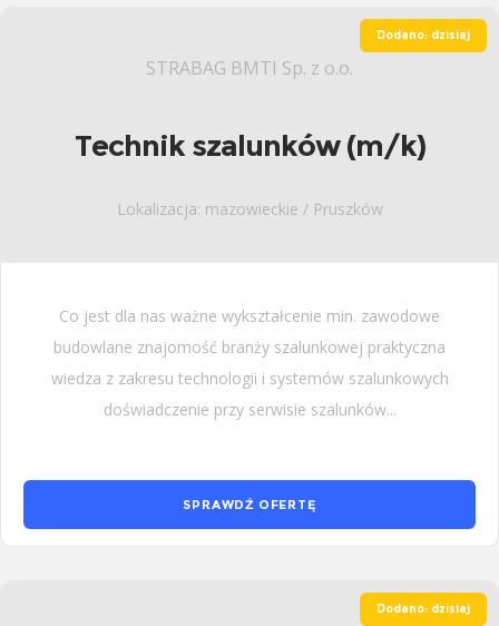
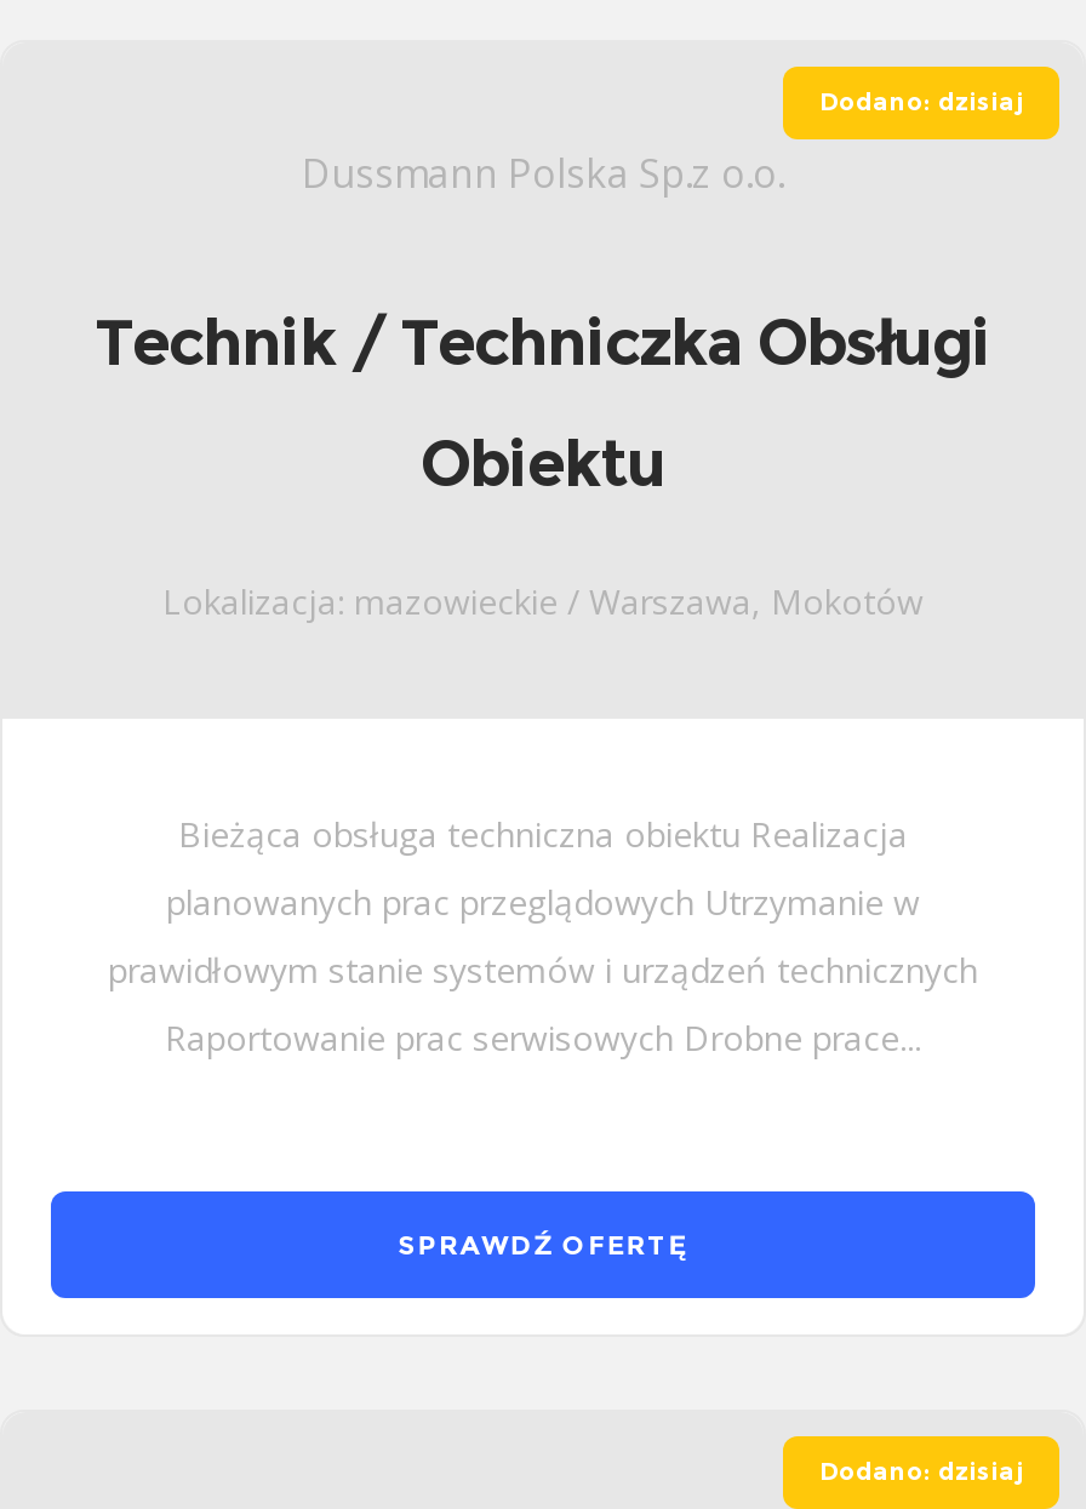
[74,56,425,219] STRABAG BMTI Sp. z o.o. | Technik szalunków (m/k) | Lokalizacja: mazowieckie / Pruszków -> [96,147,990,624] Dussmann Polska Sp.z o.o. | Technik / Techniczka Obsługi | Obiektu | Lokalizacja: mazowieckie / Warszawa, Mokotów
[51,305,448,420] Co jest dla nas ważne wykształcenie min. zawodowe | budowlane znajomość branży szalunkowej praktyczna | wiedza z zakresu technologii i systemów szalunkowych | doświadczenie przy serwisie szalunków... -> [108,811,978,1061] Bieżąca obsługa techniczna obiektu Realizacja | planowanych prac przeglądowych Utrzymanie w | prawidłowym stanie systemów i urządzeń technicznych | Raportowanie prac serwisowych Drobne prace...

